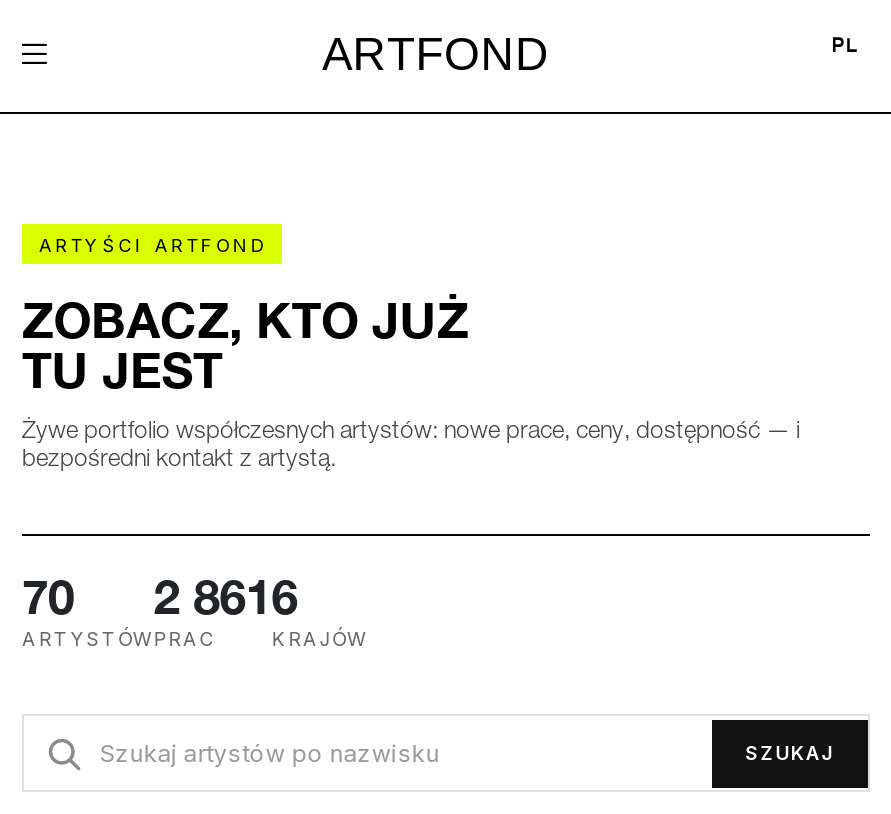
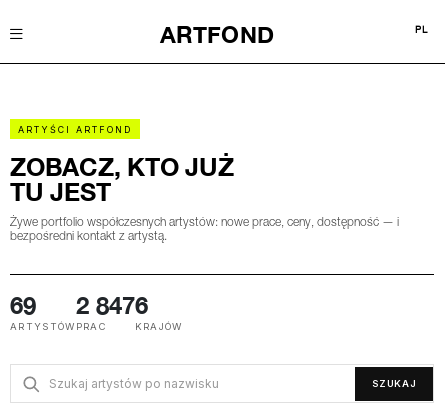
[22,568,74,624] 70 -> [10,291,36,319] 69
[154,568,272,624] 2 861 -> [76,291,135,319] 2 847

